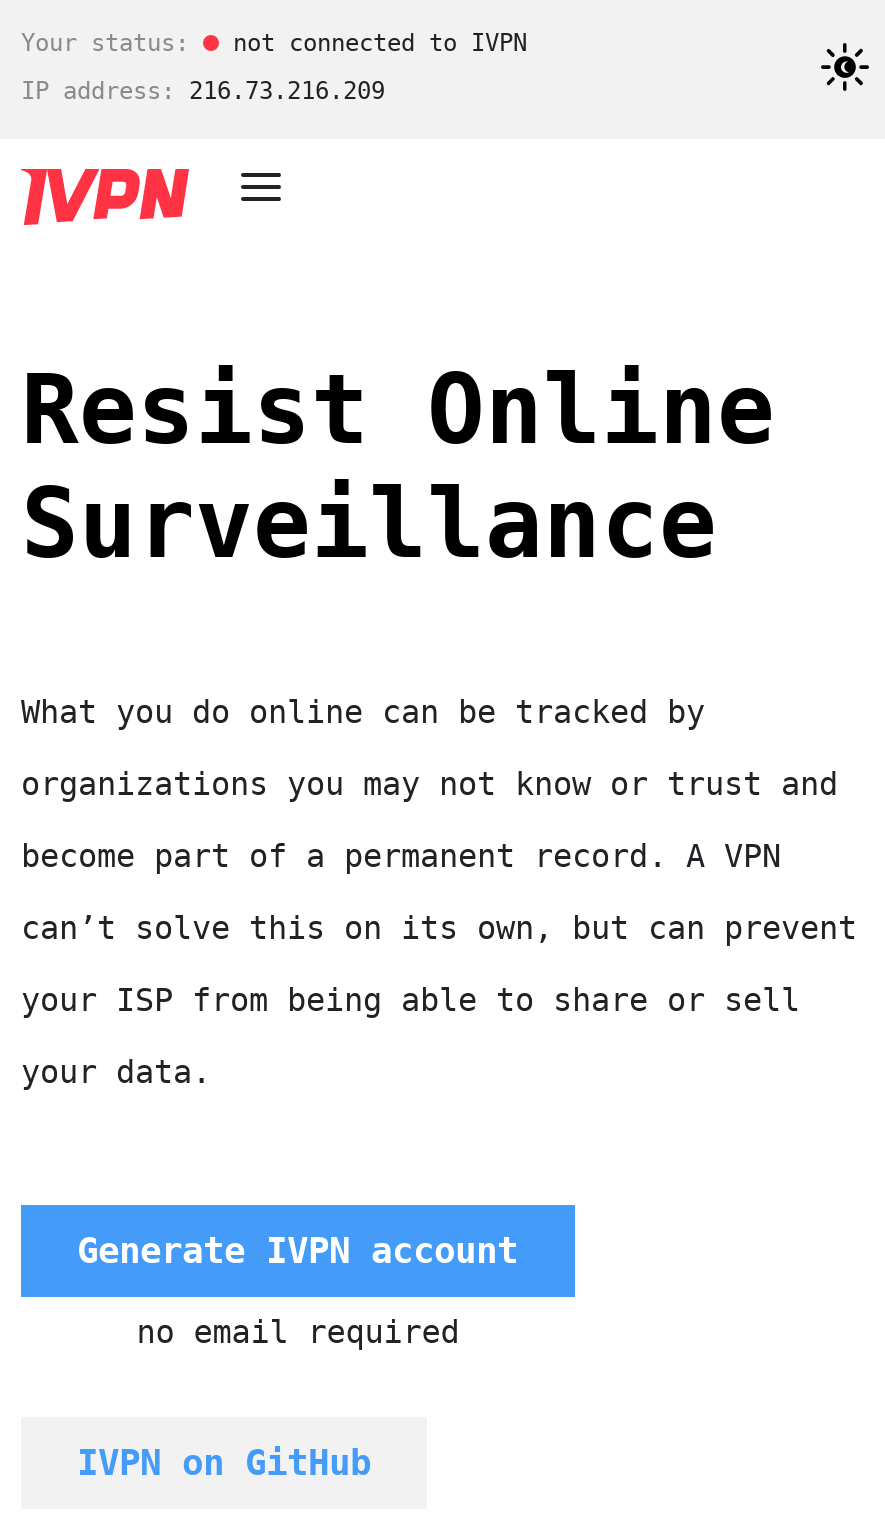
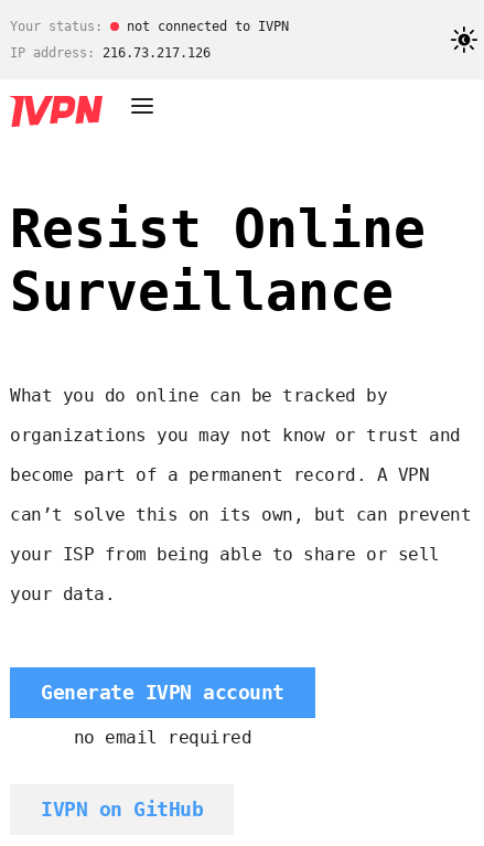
[21,77,385,105] IP address: 216.73.216.209 -> [10,45,211,61] IP address: 216.73.217.126

